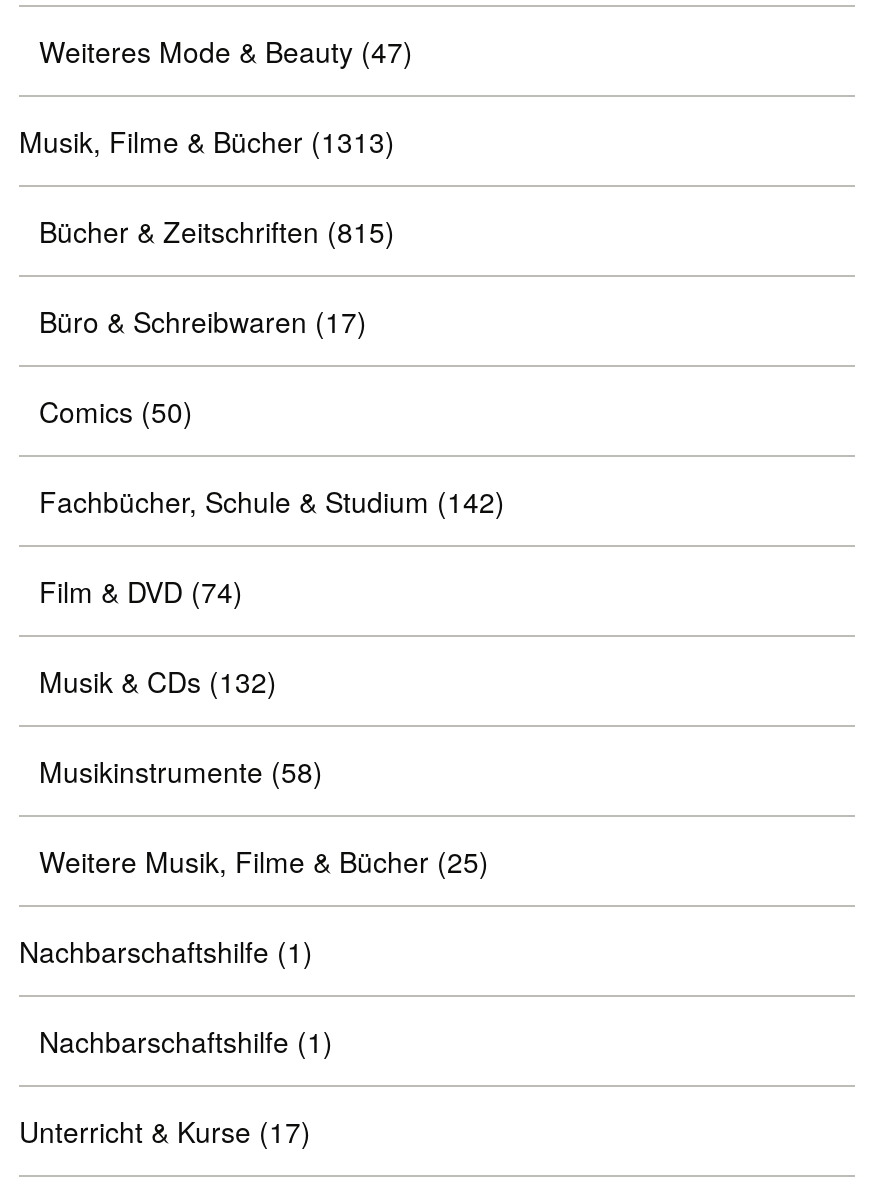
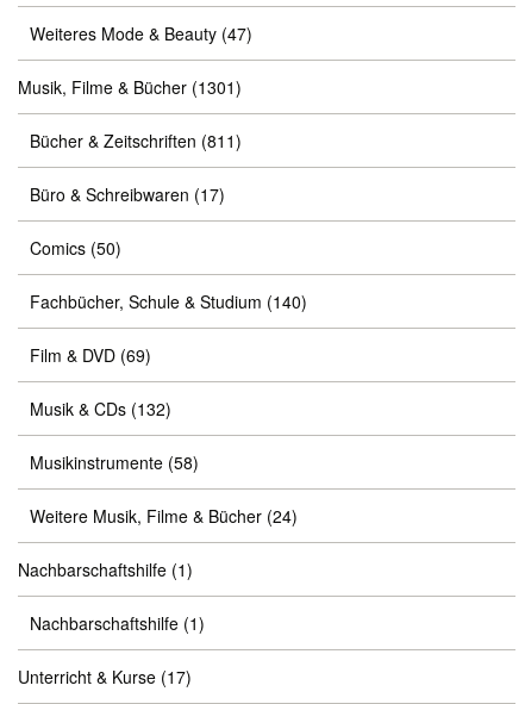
[19,121,395,161] Musik, Filme & Bücher (1313) -> [18,75,242,99] Musik, Filme & Bücher (1301)
[39,211,395,251] Bücher & Zeitschriften (815) -> [30,129,242,152] Bücher & Zeitschriften (811)
[39,481,505,521] Fachbücher, Schule & Studium (142) -> [30,289,307,313] Fachbücher, Schule & Studium (140)
[39,571,243,611] Film & DVD (74) -> [30,343,151,367] Film & DVD (69)
[39,841,489,881] Weitere Musik, Filme & Bücher (25) -> [30,504,298,528] Weitere Musik, Filme & Bücher (24)

